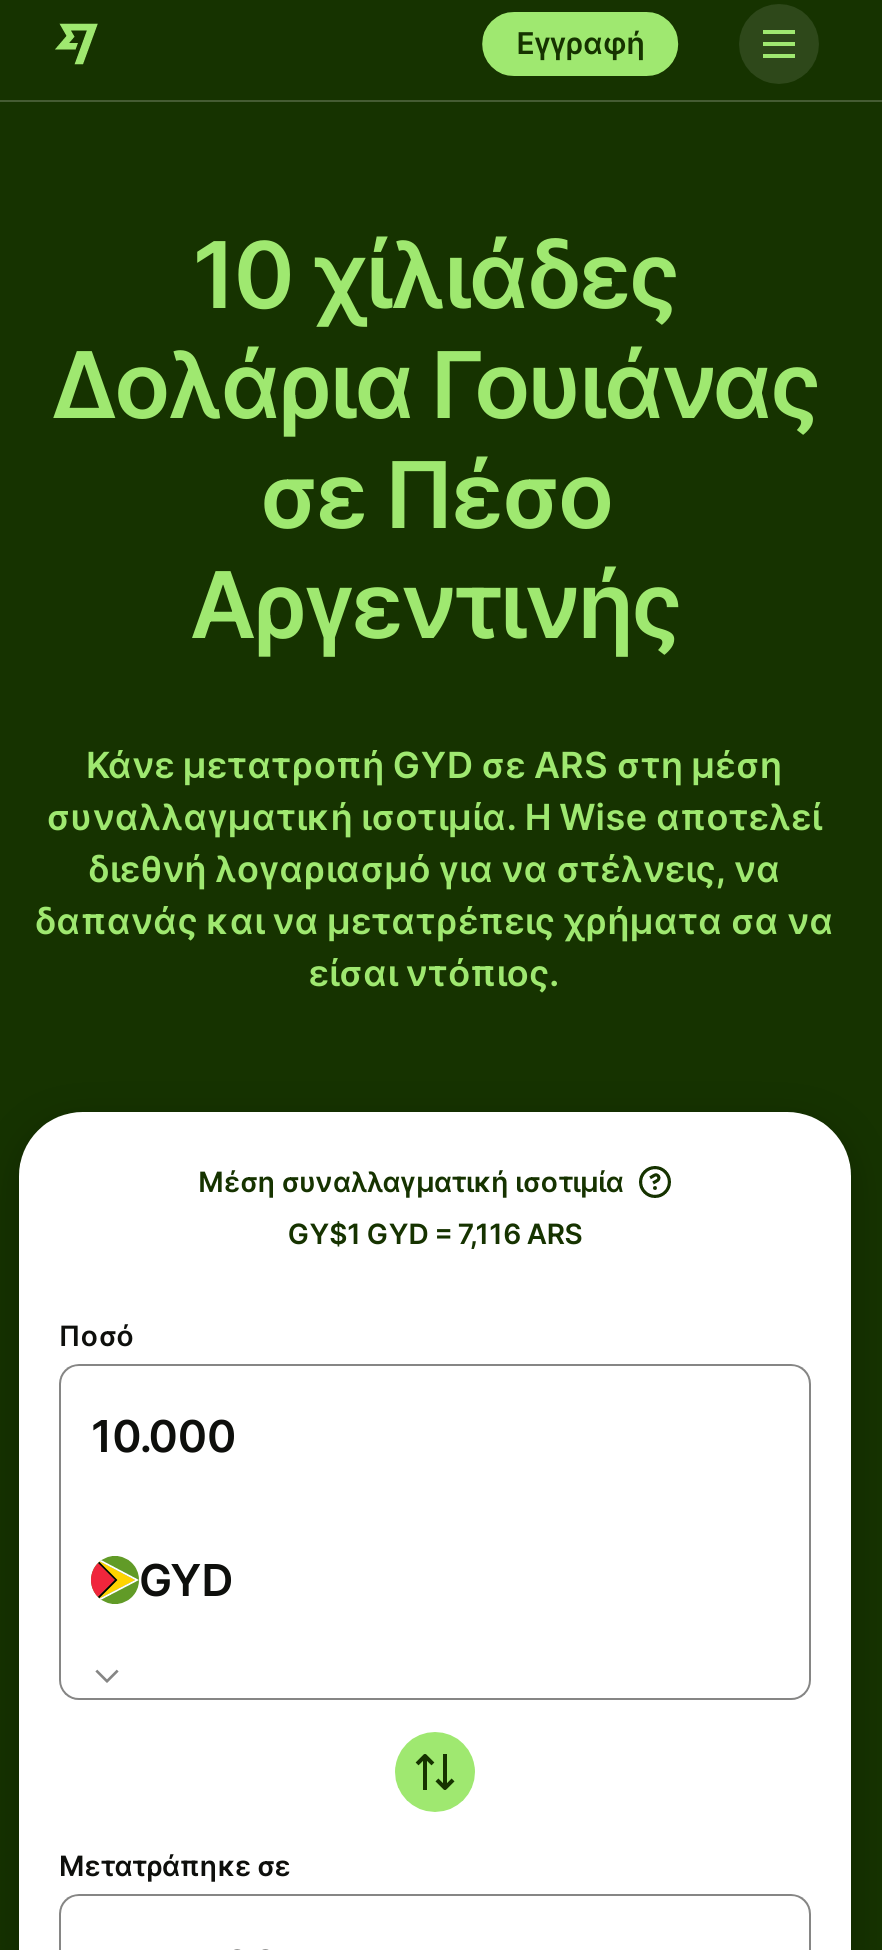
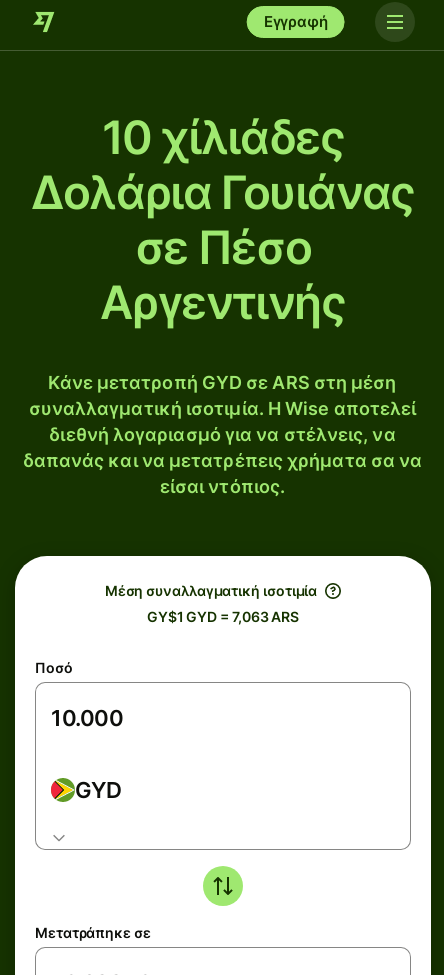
[288,1216,582,1250] GY$1 GYD = 7,116 ARS -> [147,608,299,625] GY$1 GYD = 7,063 ARS

